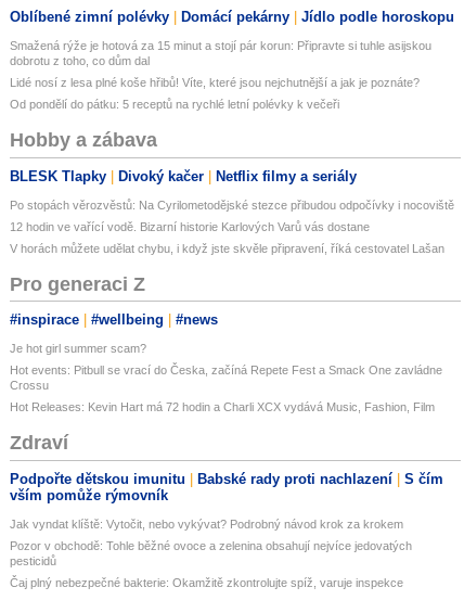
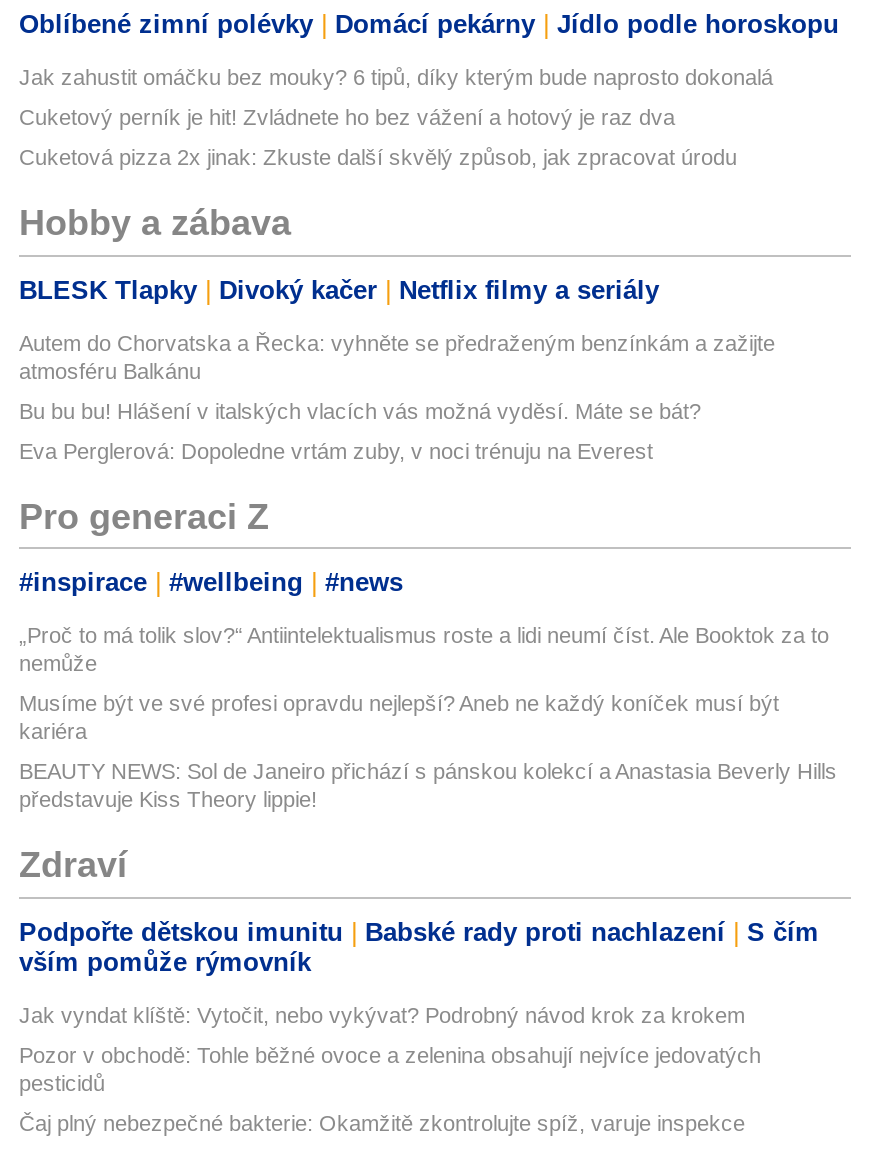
[10,39,431,68] Smažená rýže je hotová za 15 minut a stojí pár korun: Připravte si tuhle asijskou | dobrotu z toho, co dům dal -> [19,66,773,90] Jak zahustit omáčku bez mouky? 6 tipů, díky kterým bude naprosto dokonalá
[10,76,420,89] Lidé nosí z lesa plné koše hřibů! Víte, které jsou nejchutnější a jak je poznáte? -> [19,106,675,130] Cuketový perník je hit! Zvládnete ho bez vážení a hotový je raz dva
[10,98,339,111] Od pondělí do pátku: 5 receptů na rychlé letní polévky k večeři -> [19,146,737,170] Cuketová pizza 2x jinak: Zkuste další skvělý způsob, jak zpracovat úrodu
[10,198,454,211] Po stopách věrozvěstů: Na Cyrilometodějské stezce přibudou odpočívky i nocoviště -> [19,331,775,383] Autem do Chorvatska a Řecka: vyhněte se předraženým benzínkám a zažijte | atmosféru Balkánu
[10,220,370,233] 12 hodin ve vařící vodě. Bizarní historie Karlových Varů vás dostane -> [19,399,701,423] Bu bu bu! Hlášení v italských vlacích vás možná vyděsí. Máte se bát?
[10,242,444,255] V horách můžete udělat chybu, i když jste skvěle připravení, říká cestovatel Lašan -> [19,439,653,463] Eva Perglerová: Dopoledne vrtám zuby, v noci trénuju na Everest
[10,342,146,355] Je hot girl summer scam? -> [19,624,829,676] „Proč to má tolik slov?“ Antiintelektualismus roste a lidi neumí číst. Ale Booktok za to | nemůže
[10,364,442,392] Hot events: Pitbull se vrací do Česka, začíná Repete Fest a Smack One zavládne | Crossu -> [19,692,779,744] Musíme být ve své profesi opravdu nejlepší? Aneb ne každý koníček musí být | kariéra
[10,401,435,414] Hot Releases: Kevin Hart má 72 hodin a Charli XCX vydává Music, Fashion, Film -> [19,760,837,812] BEAUTY NEWS: Sol de Janeiro přichází s pánskou kolekcí a Anastasia Beverly Hills | představuje Kiss Theory lippie!

